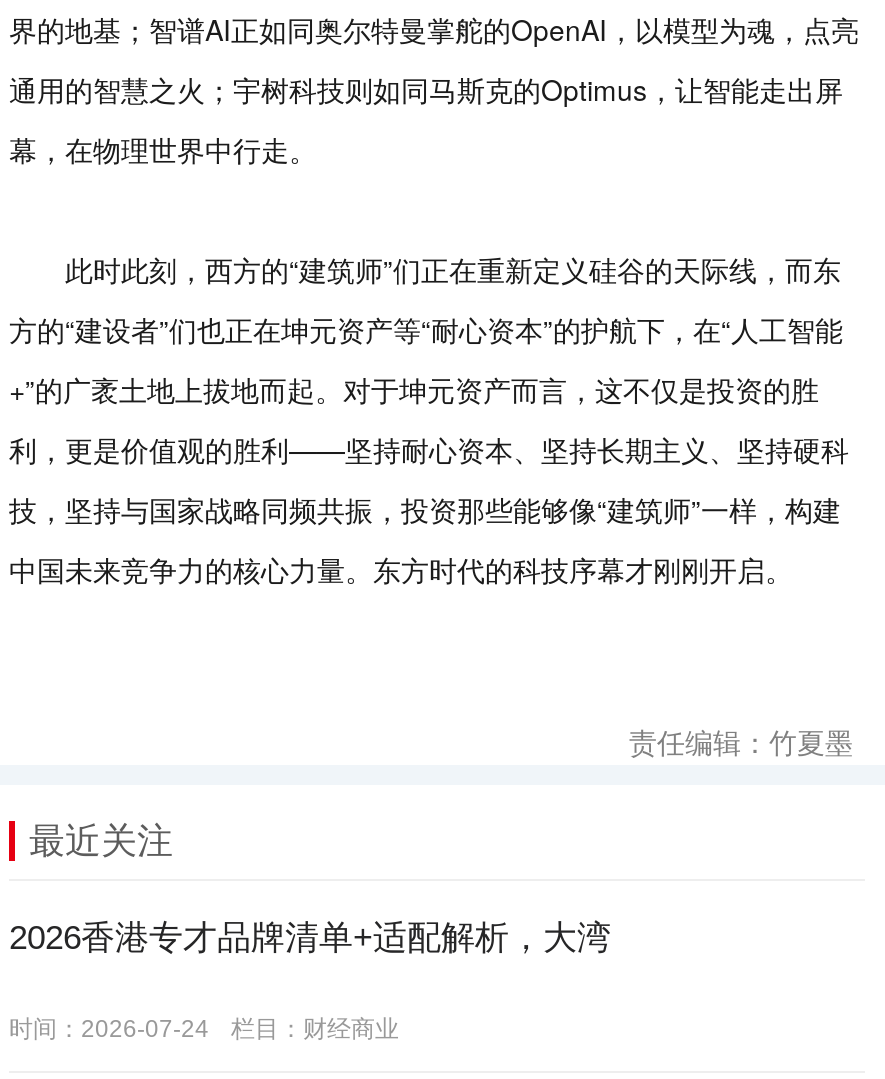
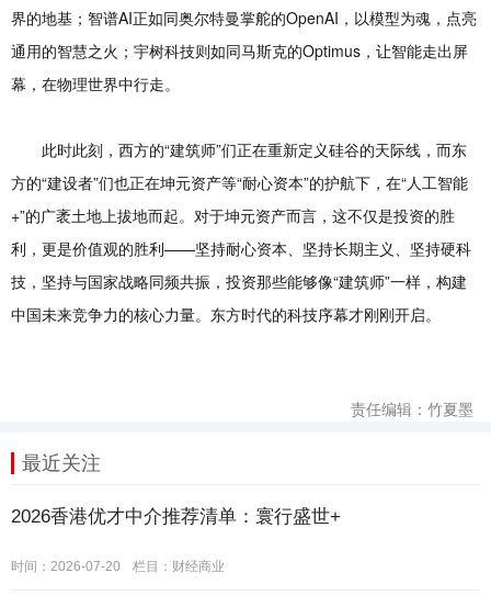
[9,919,611,957] 2026香港专才品牌清单+适配解析，大湾 -> [11,506,341,527] 2026香港优才中介推荐清单：寰行盛世+
[9,1015,399,1043] 时间：2026-07-24 栏目：财经商业 -> [11,559,225,574] 时间：2026-07-20 栏目：财经商业

